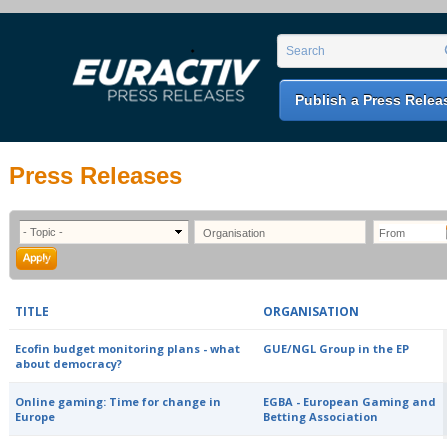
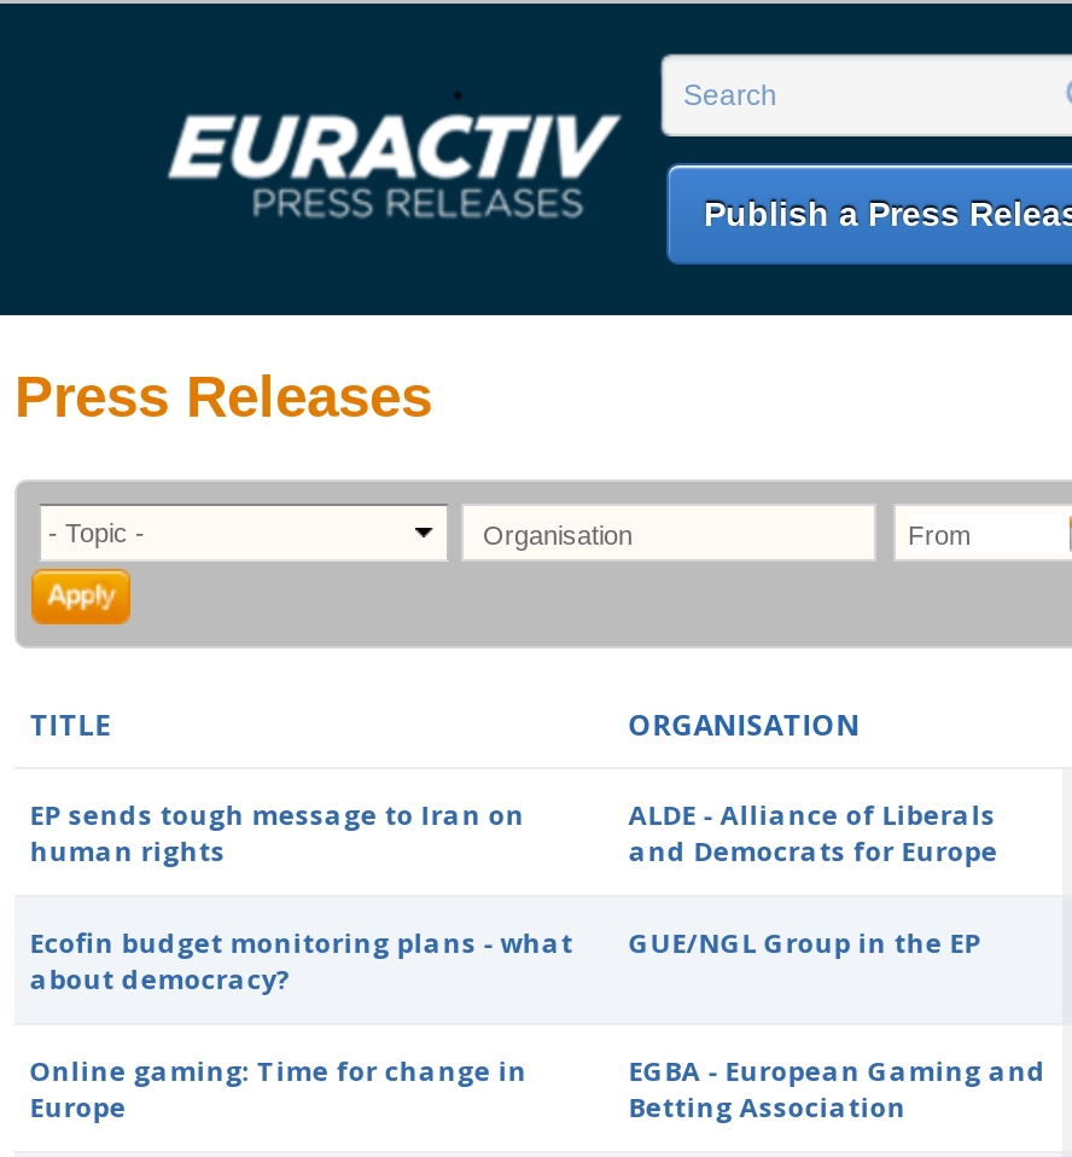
none -> [29,796,524,868] EP sends tough message to Iran on | human rights
none -> [628,796,998,868] ALDE - Alliance of Liberals | and Democrats for Europe

